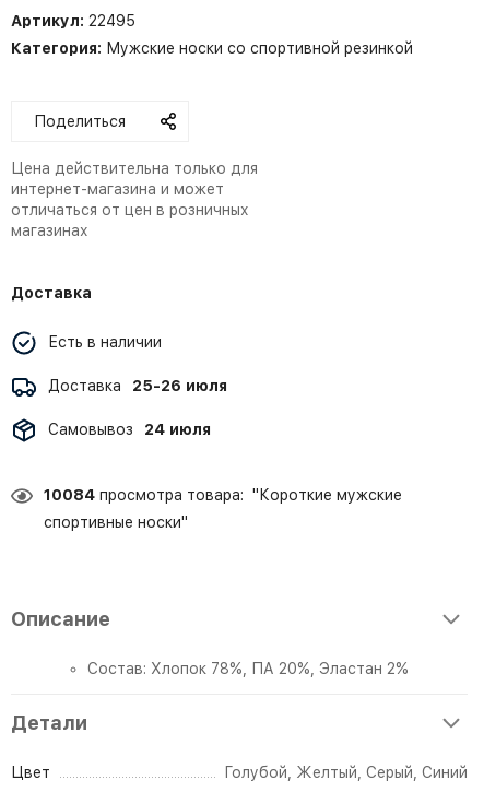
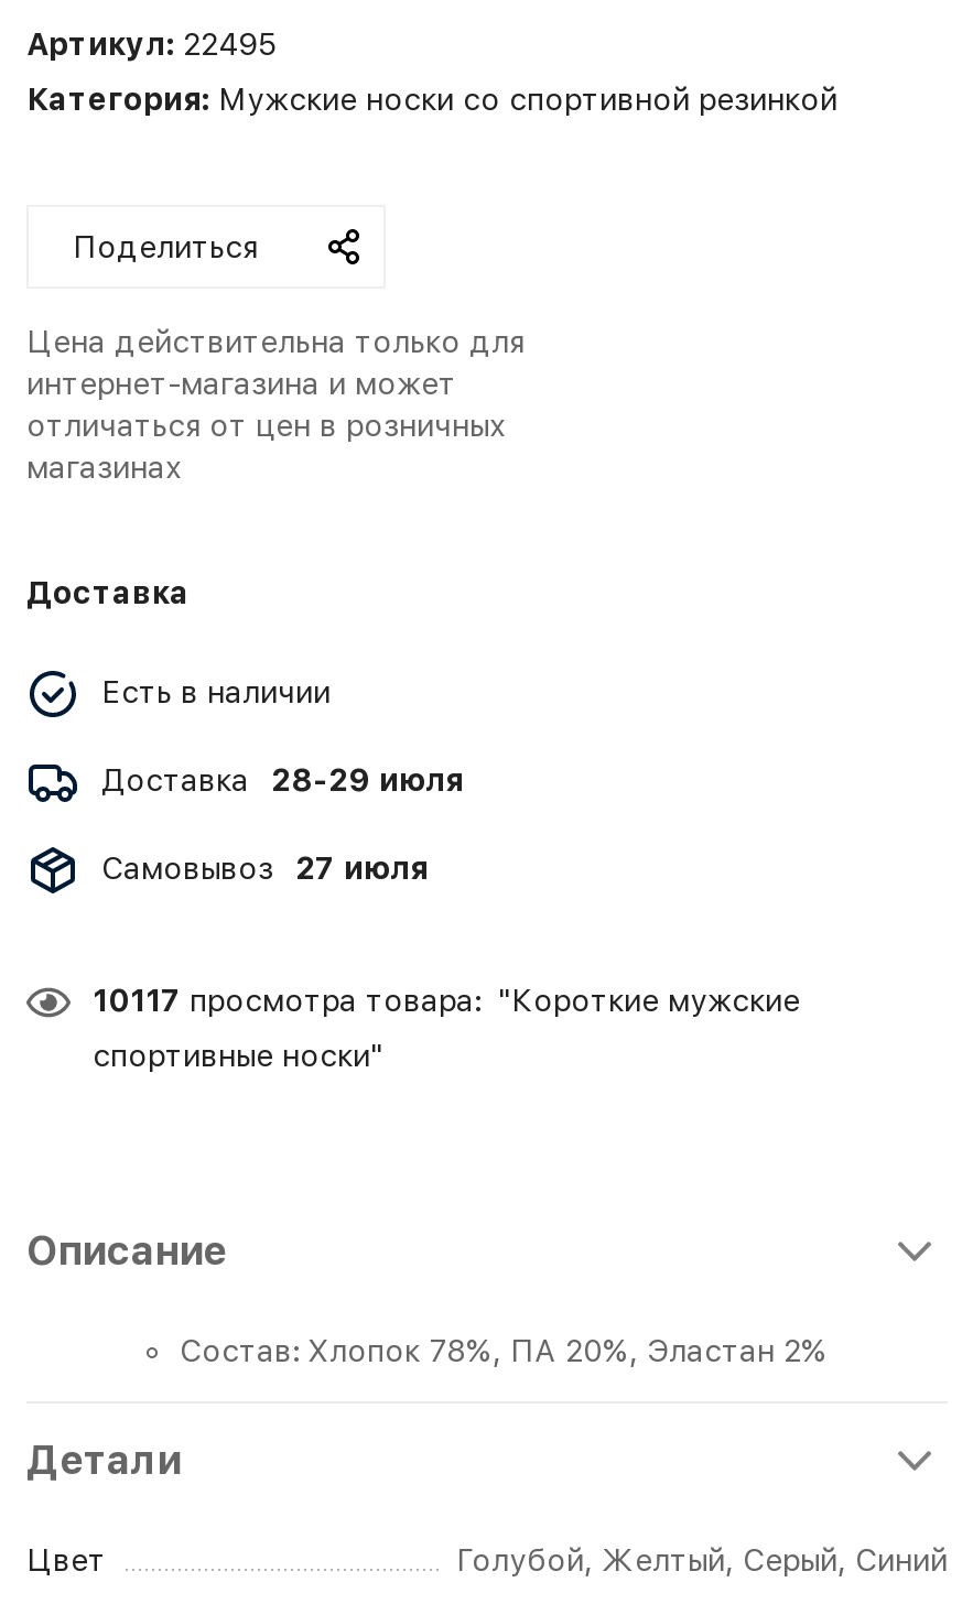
[48,377,227,394] Доставка 25-26 июля -> [101,763,463,798] Доставка 28-29 июля
[48,421,211,438] Самовывоз 24 июля -> [101,851,428,886] Самовывоз 27 июля
[44,486,402,504] 10084 просмотра товара: "Короткие мужские -> [93,983,800,1018] 10117 просмотра товара: "Короткие мужские

